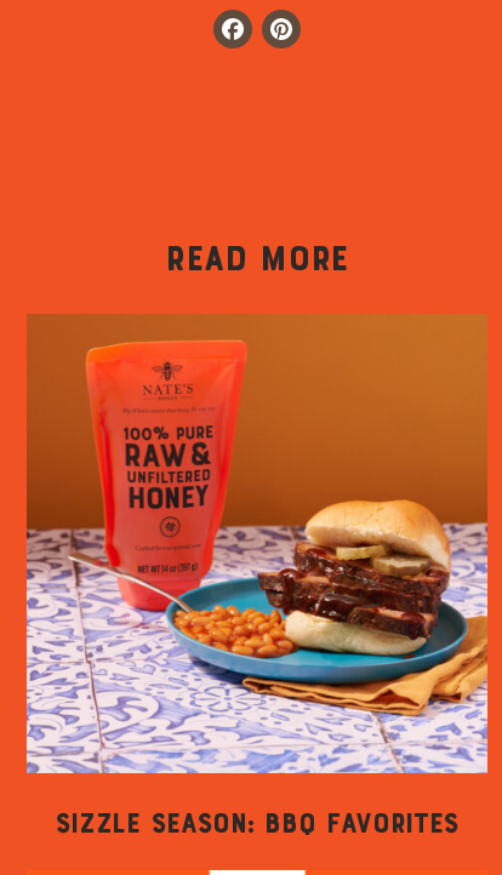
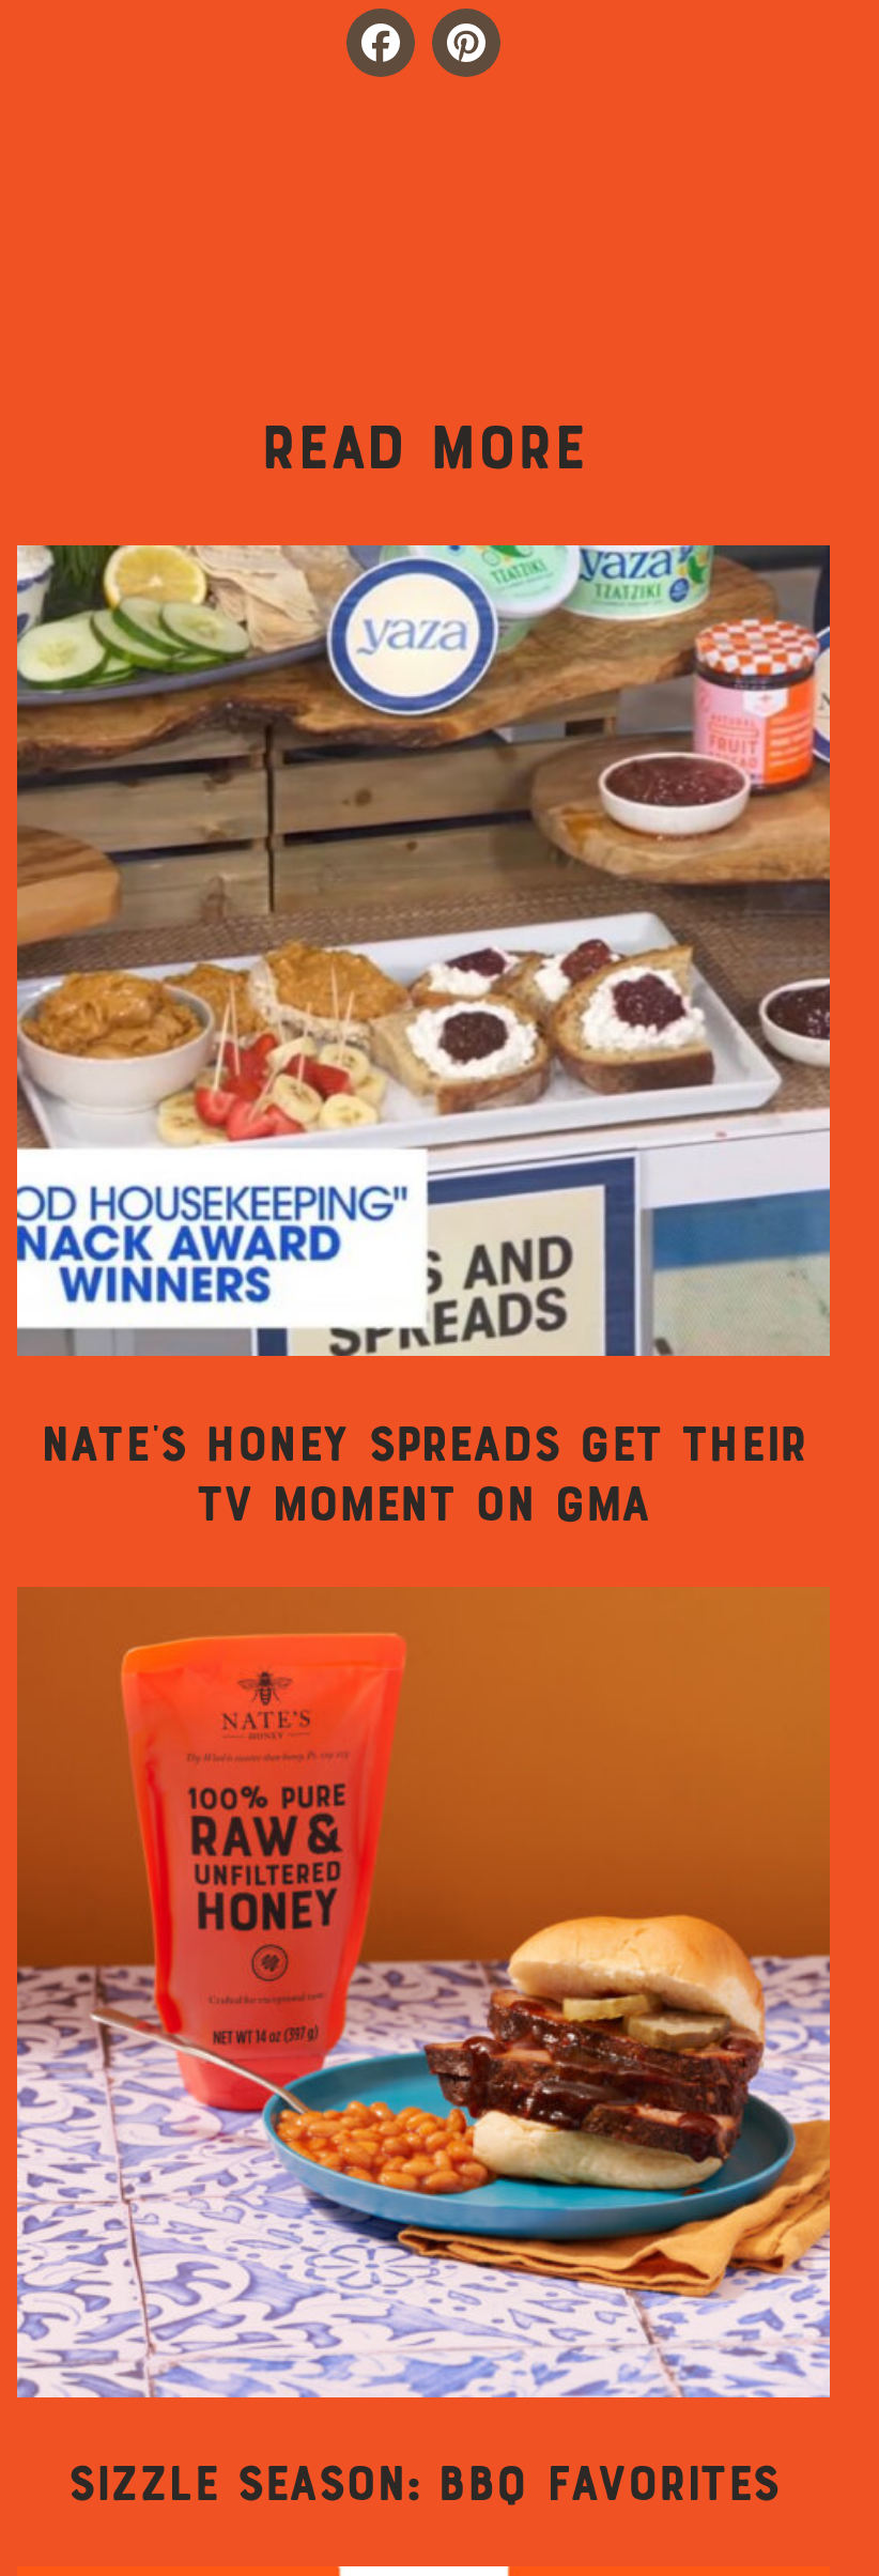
none -> [15,543,832,1533] [image] | NATE’S HONEY SPREADS GET THEIR | TV MOMENT ON GMA

